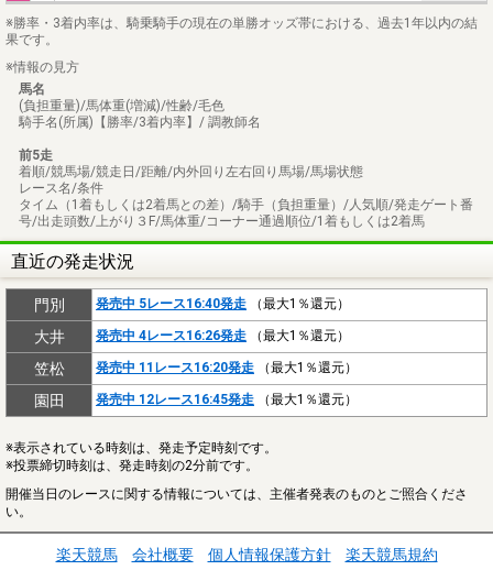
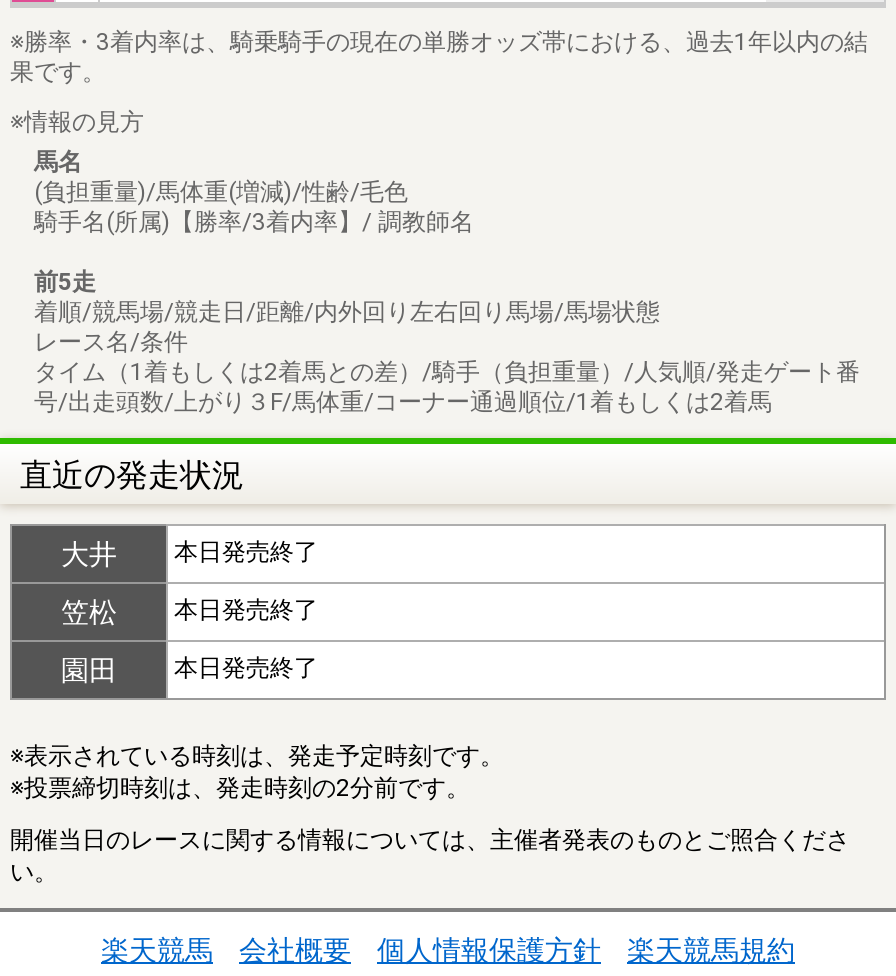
[34,296,350,313] 門別 | 発売中 5レース16:40発走（最大1％還元） -> none
[96,328,350,343] 発売中 4レース16:26発走（最大1％還元） -> [174,537,318,565] 本日発売終了
[96,359,358,375] 発売中 11レース16:20発走（最大1％還元） -> [174,595,318,623] 本日発売終了
[96,391,358,407] 発売中 12レース16:45発走（最大1％還元） -> [174,653,318,681] 本日発売終了

